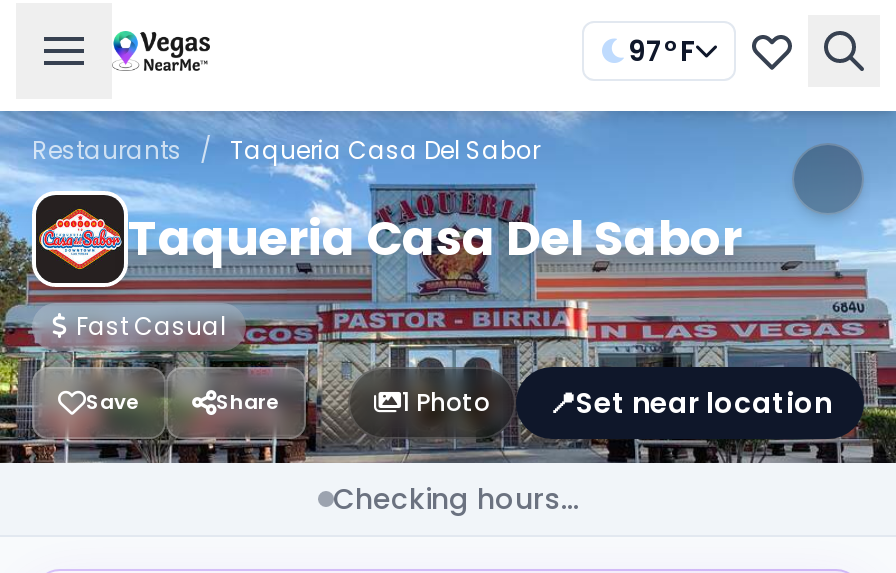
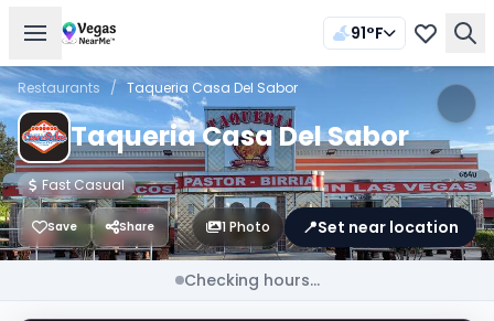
[628,31,696,71] 97°F -> [351,22,384,44] 91°F

